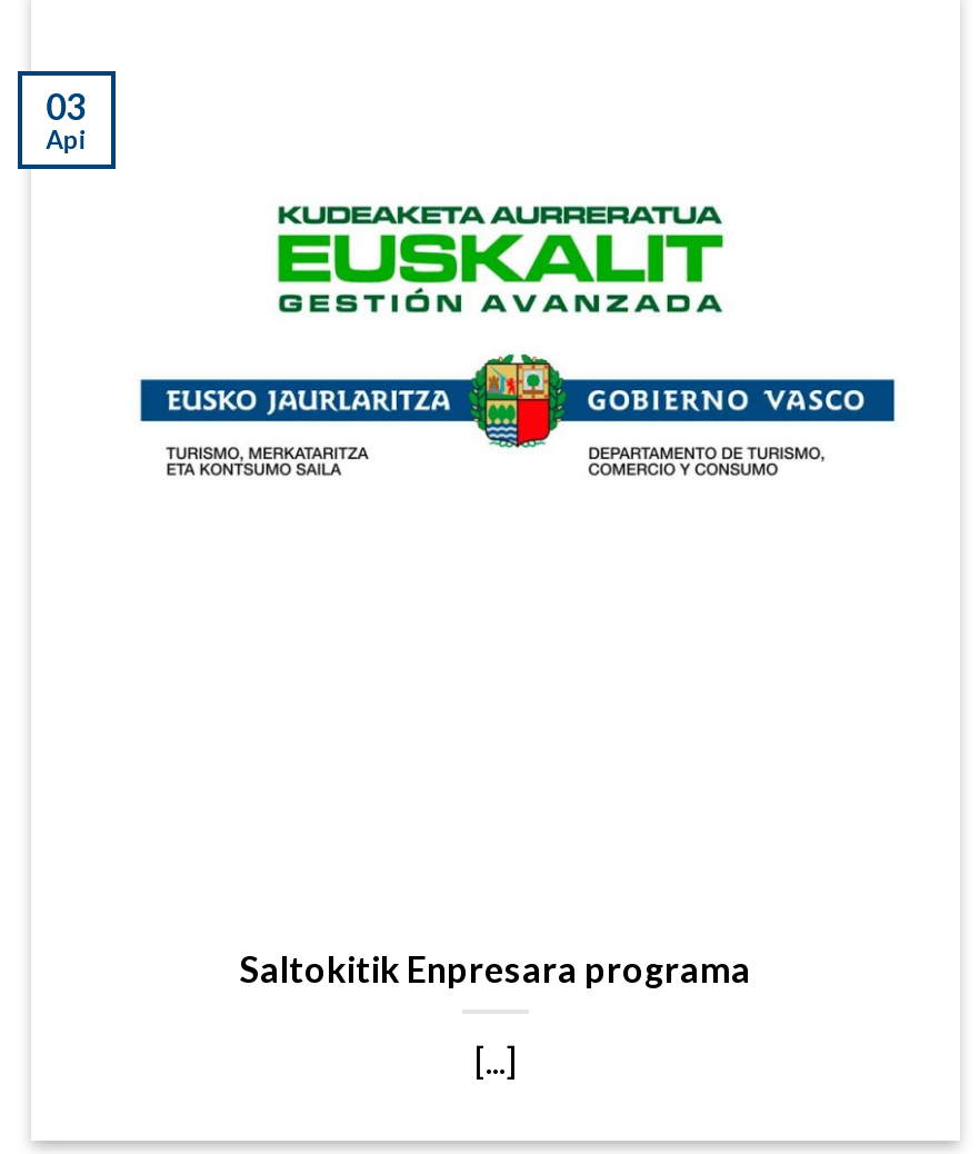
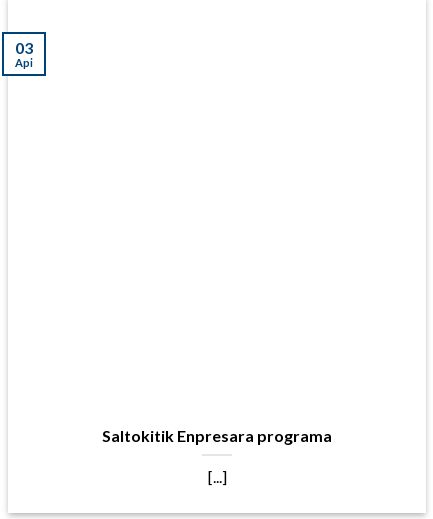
[276,202,727,316] [image] -> none
[138,351,898,478] [image] -> none

